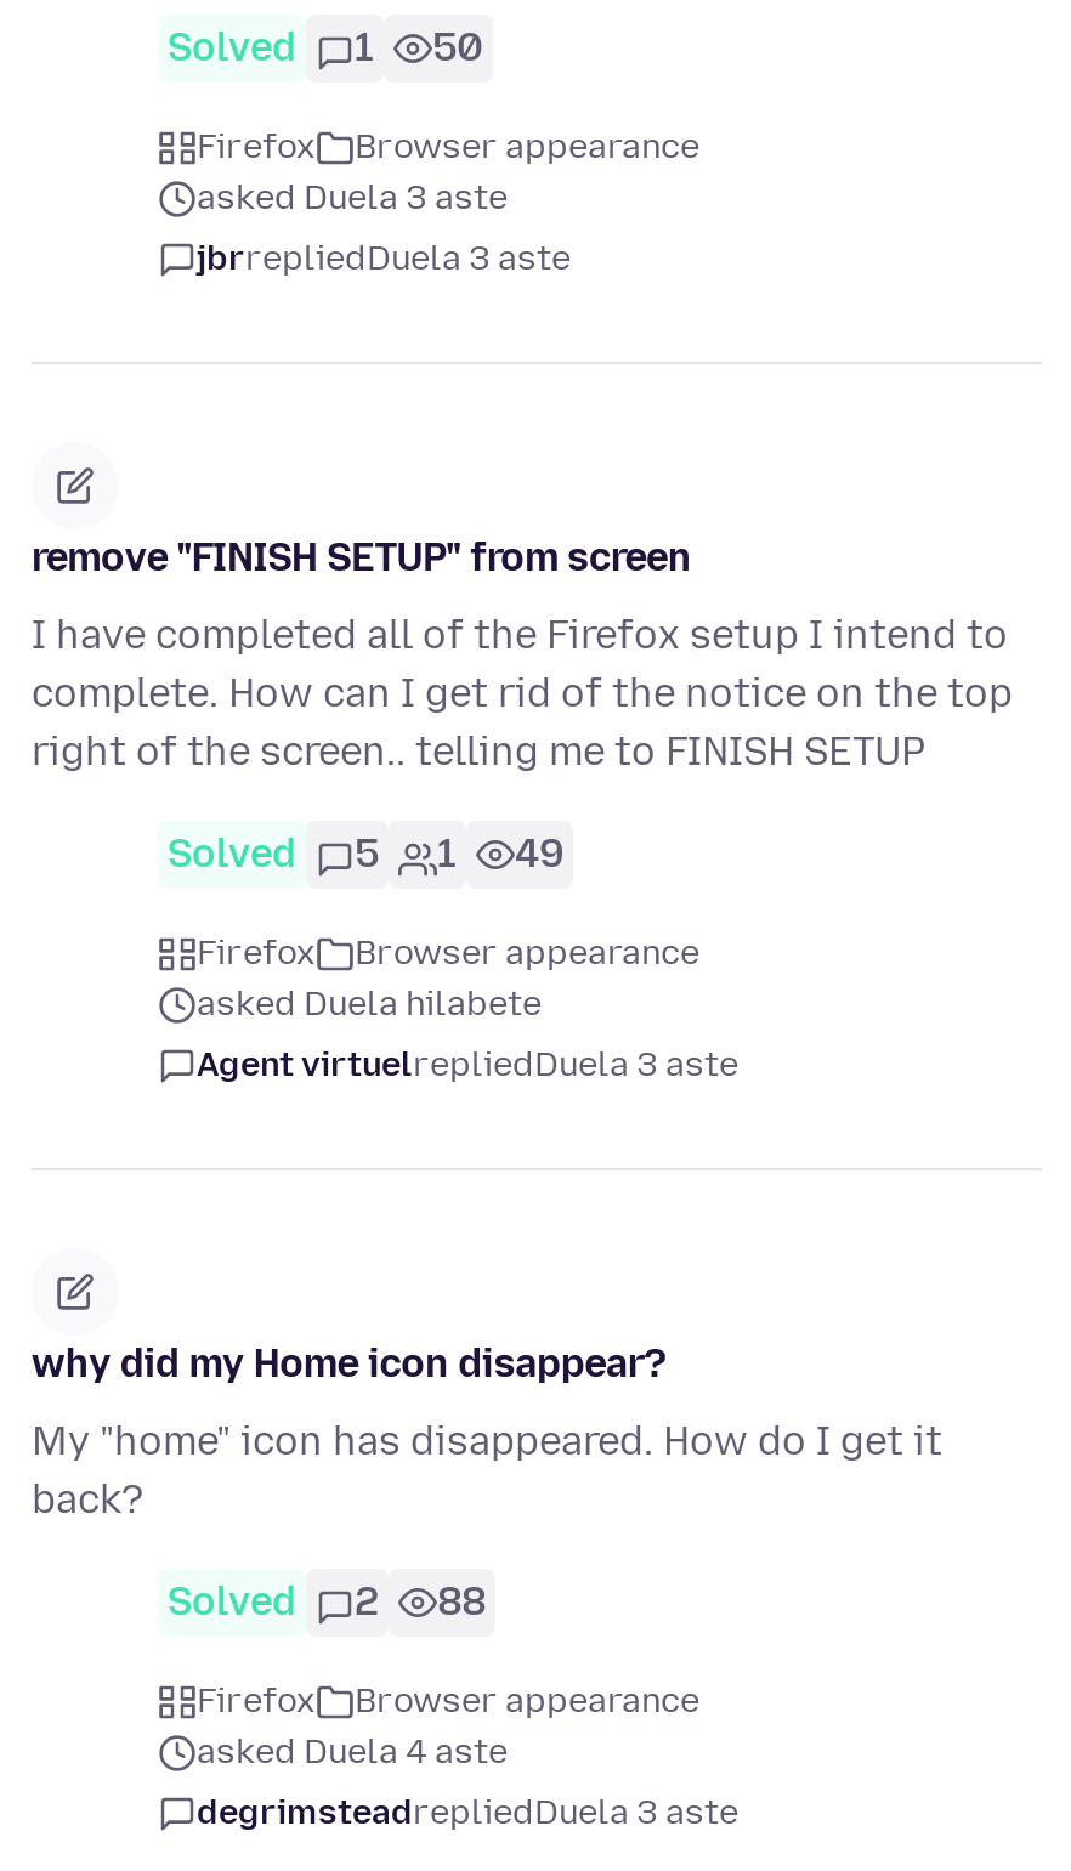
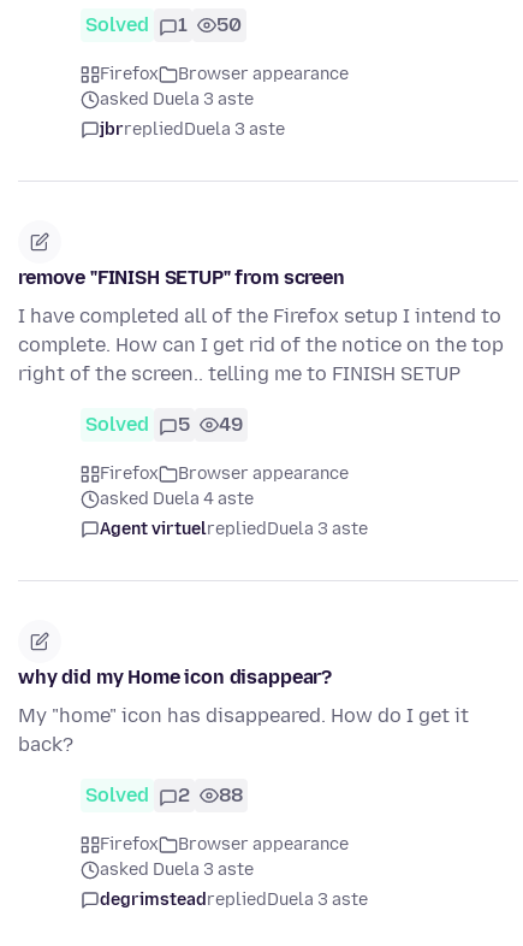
[437,832,457,878] 1 -> none
[197,985,542,1026] asked Duela hilabete -> none
moved [197,1733,508,1774] -> [100,489,254,510]: asked Duela 4 aste
none -> [100,860,254,880] asked Duela 3 aste

